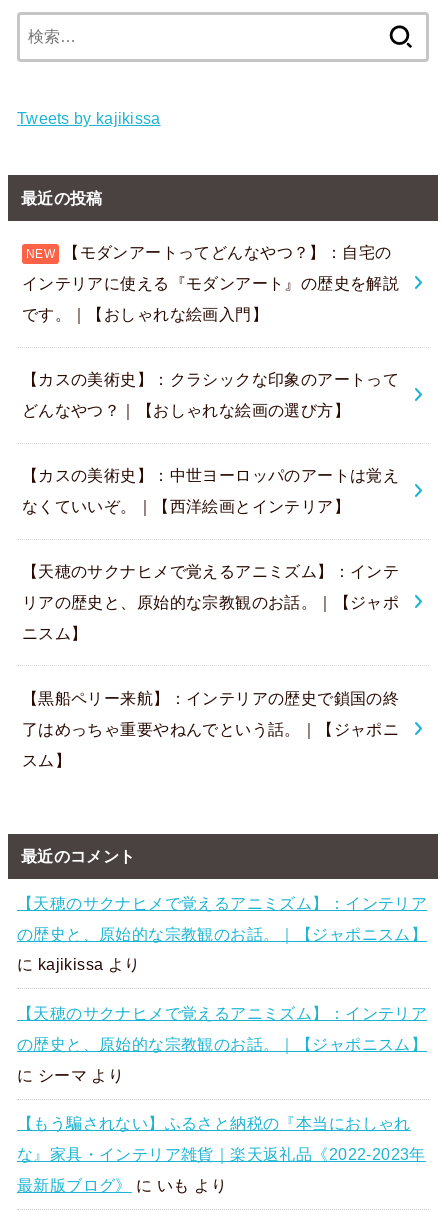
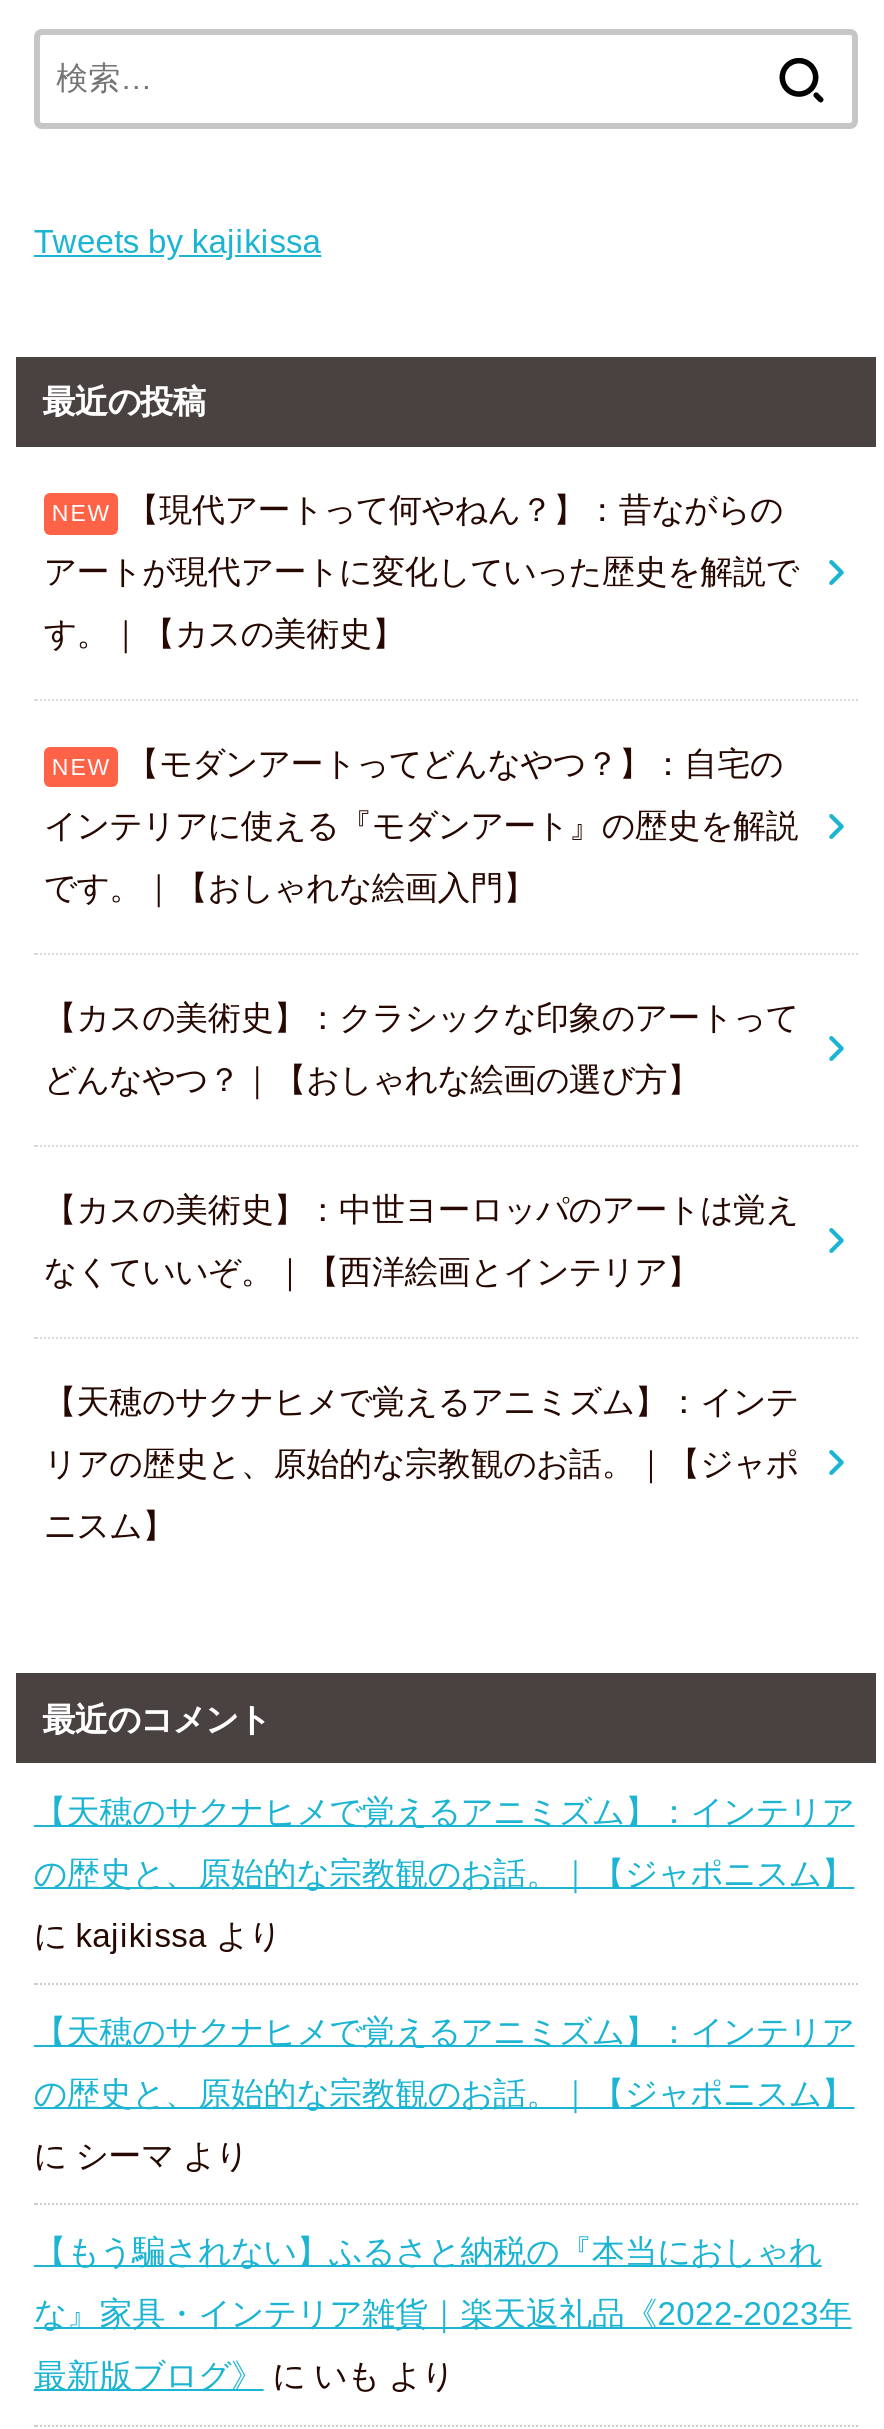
none -> [44,492,799,652] 【現代アートって何やねん？】：昔ながらの | アートが現代アートに変化していった歴史を解説で | す。｜【カスの美術史】
moved [22,243,399,642] -> [44,746,799,1544]: 【モダンアートってどんなやつ？】：自宅の | インテリアに使える『モダンアート』の歴史を解説 | です。｜【おしゃれな絵画入門】 | ... | リアの歴史と、原始的な宗教観のお話。｜【ジャポ | ニスム】
[22,689,399,769] 【黒船ペリー来航】：インテリアの歴史で鎖国の終 | 了はめっちゃ重要やねんでという話。｜【ジャポニ | スム】 -> none

